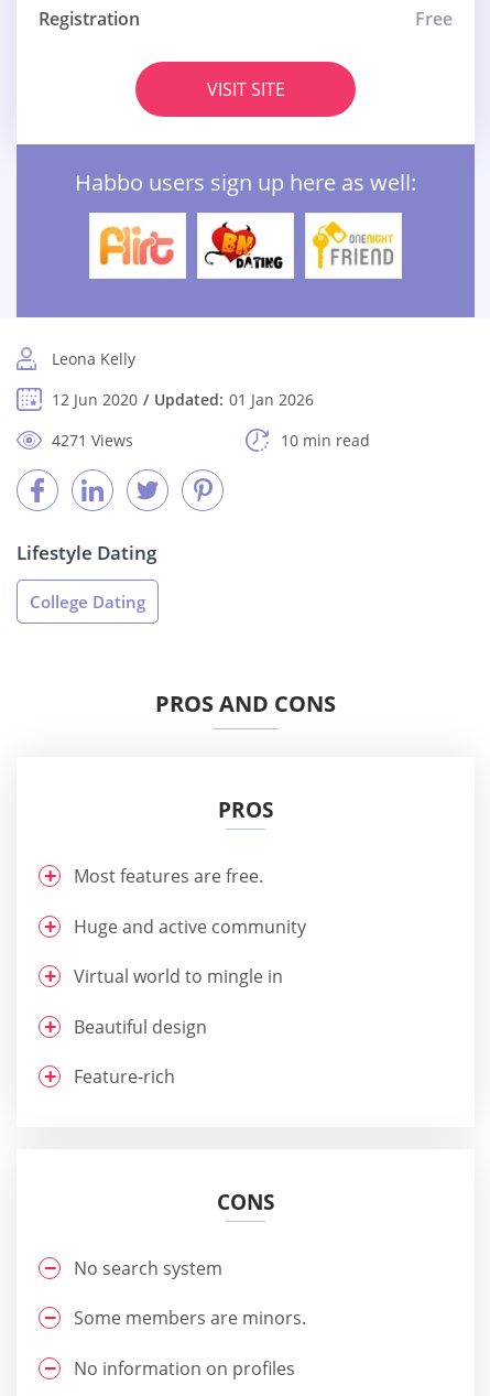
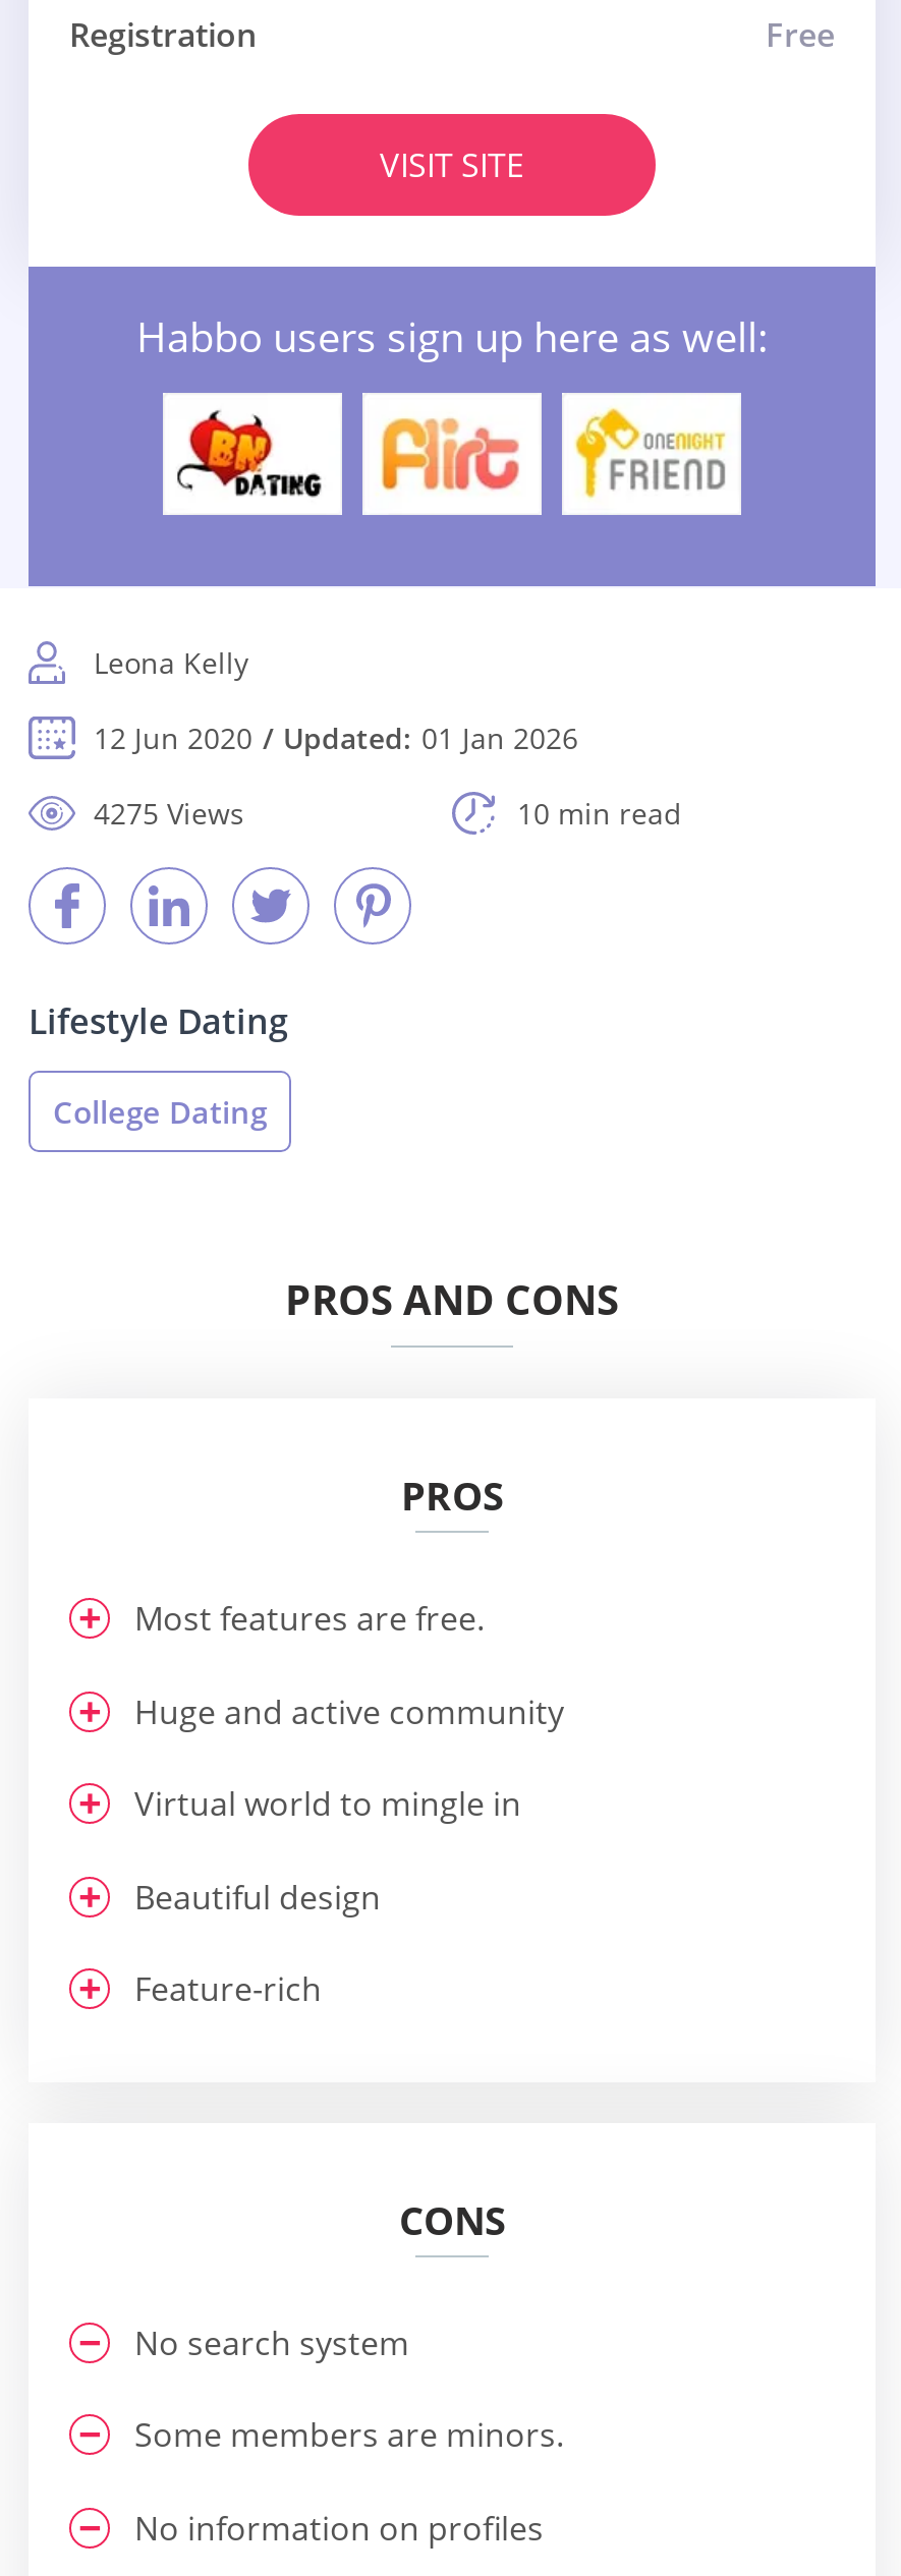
[97,223,175,269] [image] -> [175,409,324,499] [image]
[204,221,284,270] [image] -> [377,411,521,497] [image]
[52,430,133,451] 4271 Views -> [94,794,244,833] 4275 Views

